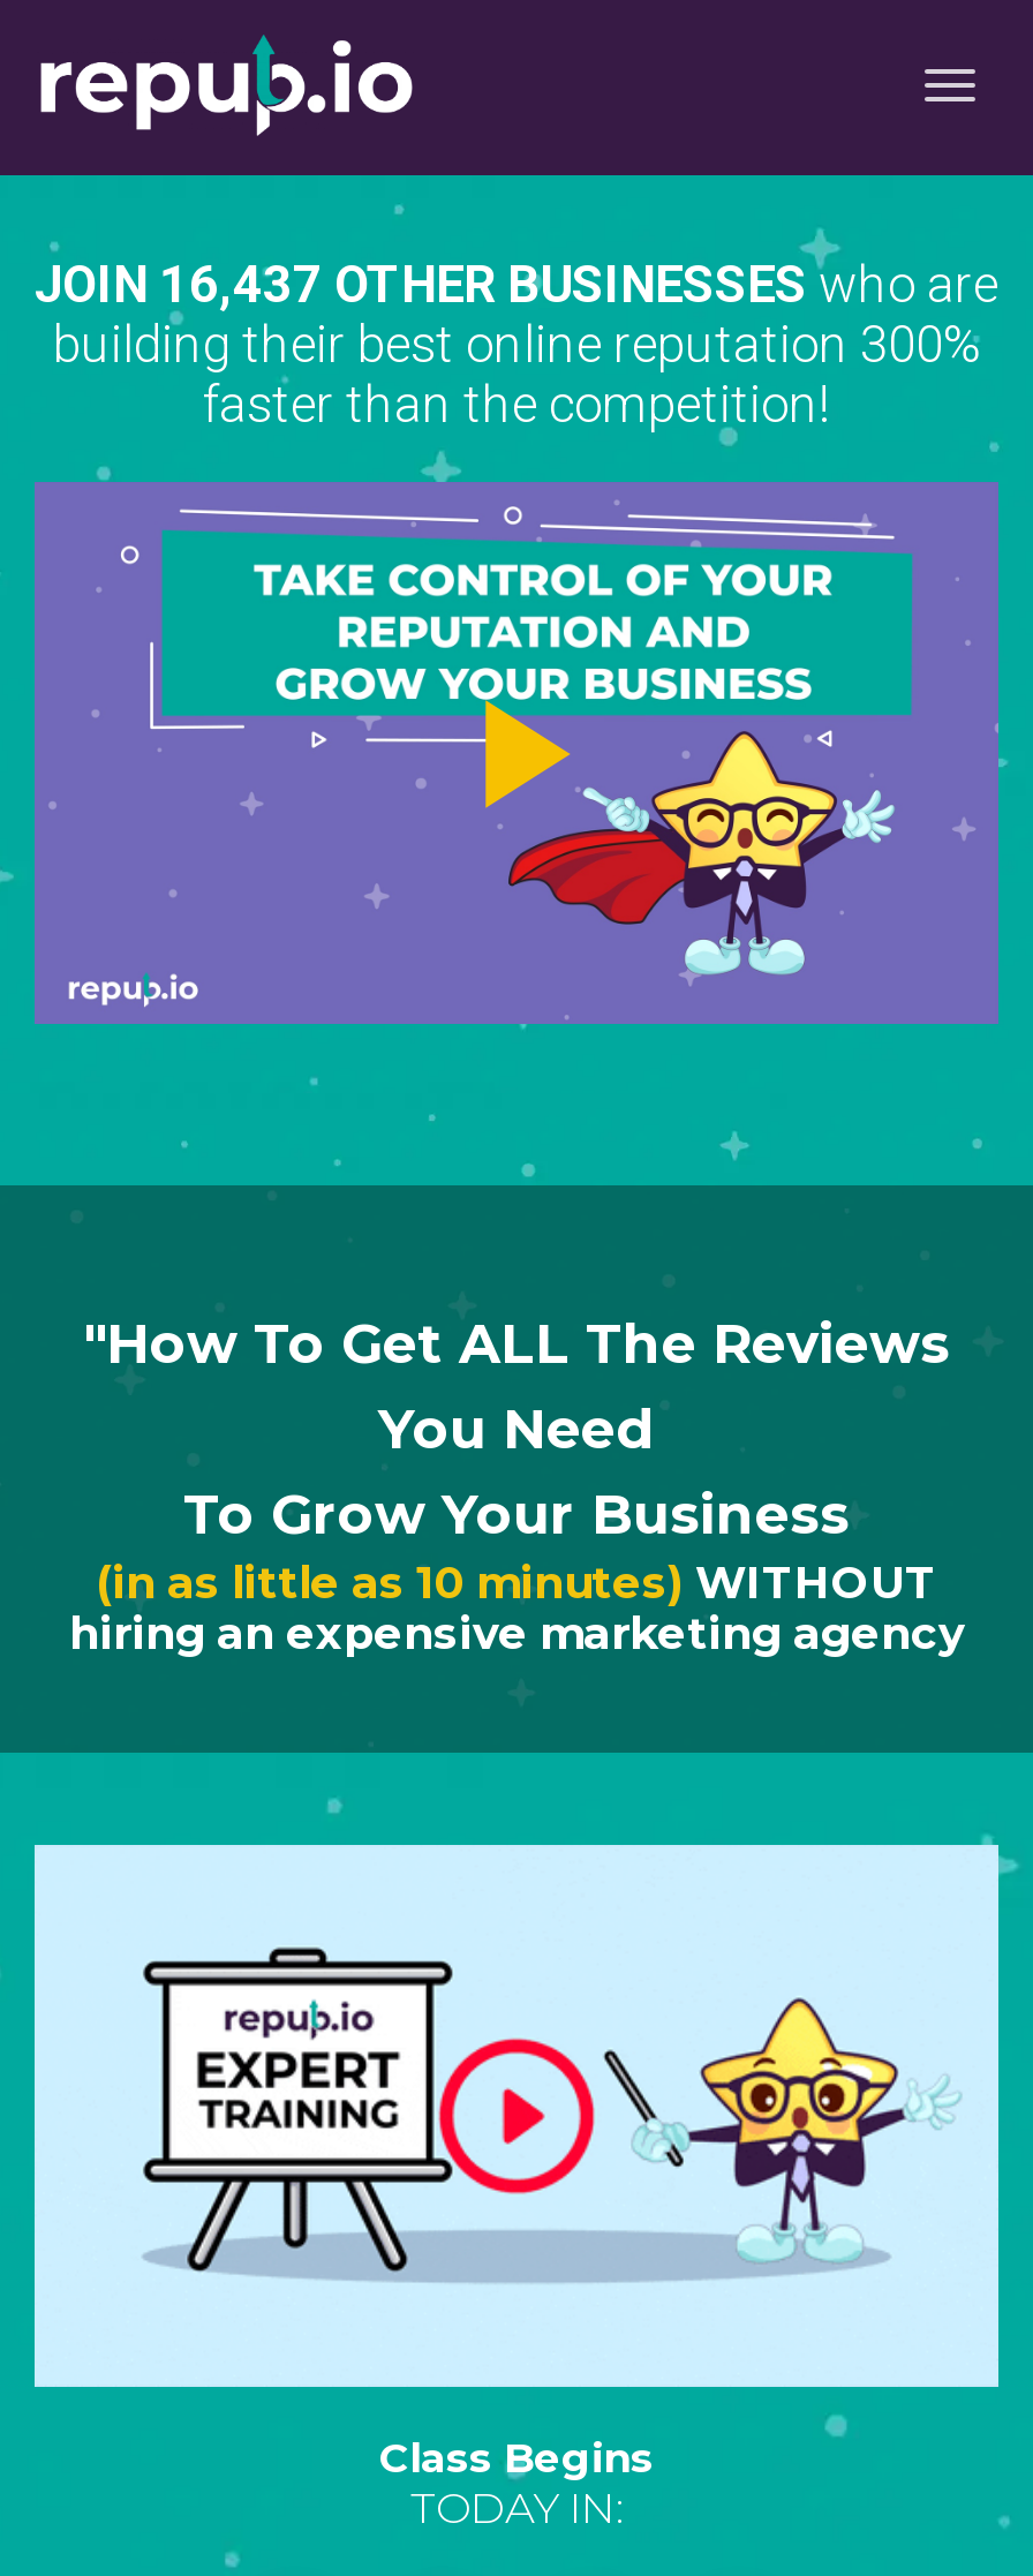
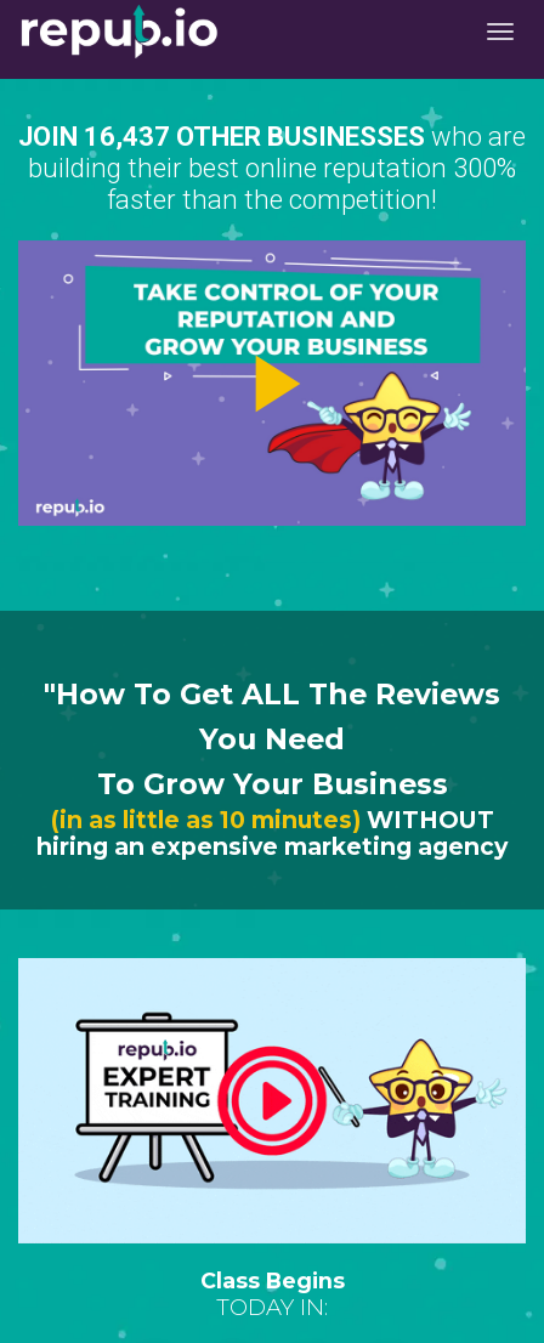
[413,2013,620,2221] [image] -> [216,1045,328,1157] [image]

